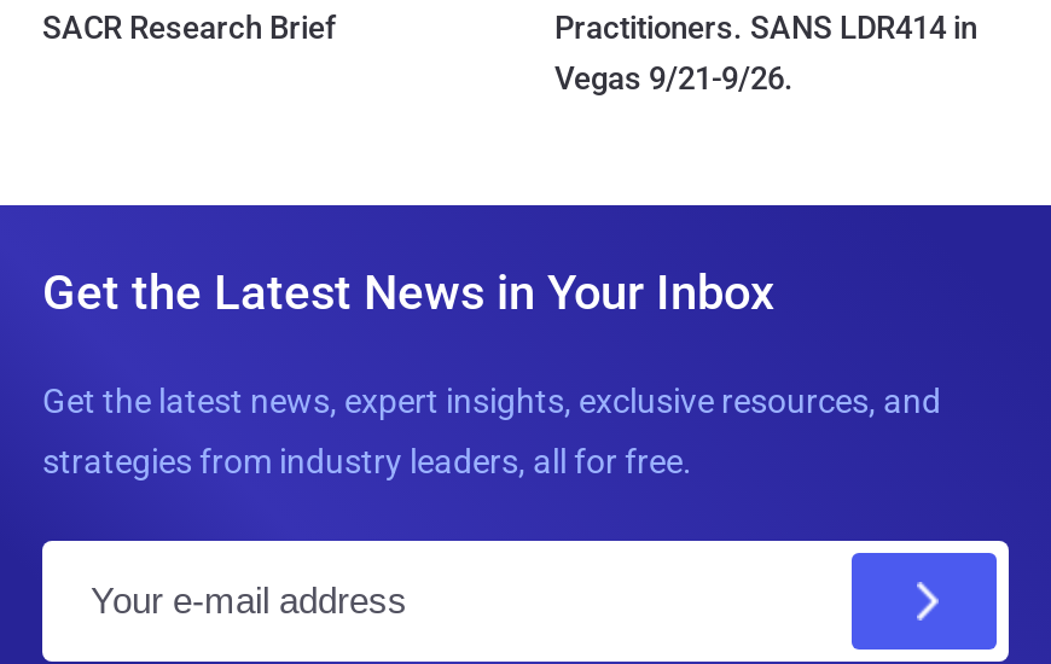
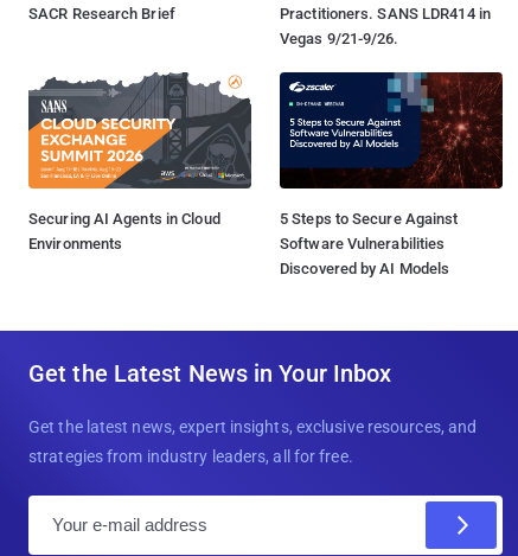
none -> [27,71,252,252] [image] | Securing AI Agents in Cloud | Environments
none -> [279,71,504,277] [image] | 5 Steps to Secure Against | Software Vulnerabilities | Discovered by AI Models

